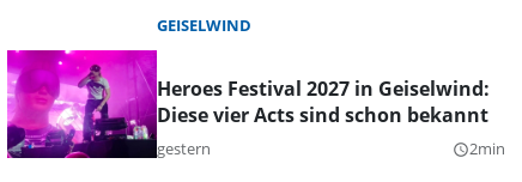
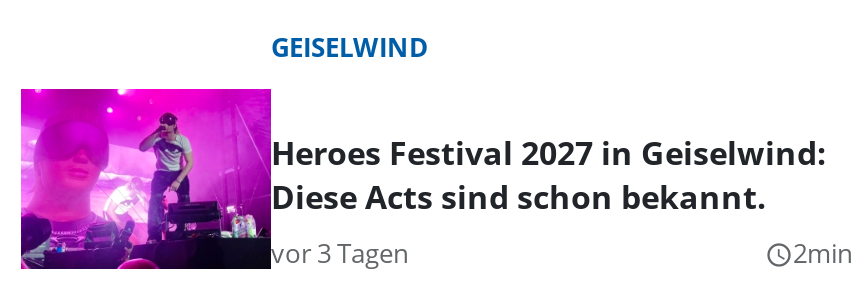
[157,102,488,160] Diese vier Acts sind schon bekannt | gestern -> [271,175,767,271] Diese Acts sind schon bekannt. | vor 3 Tagen

